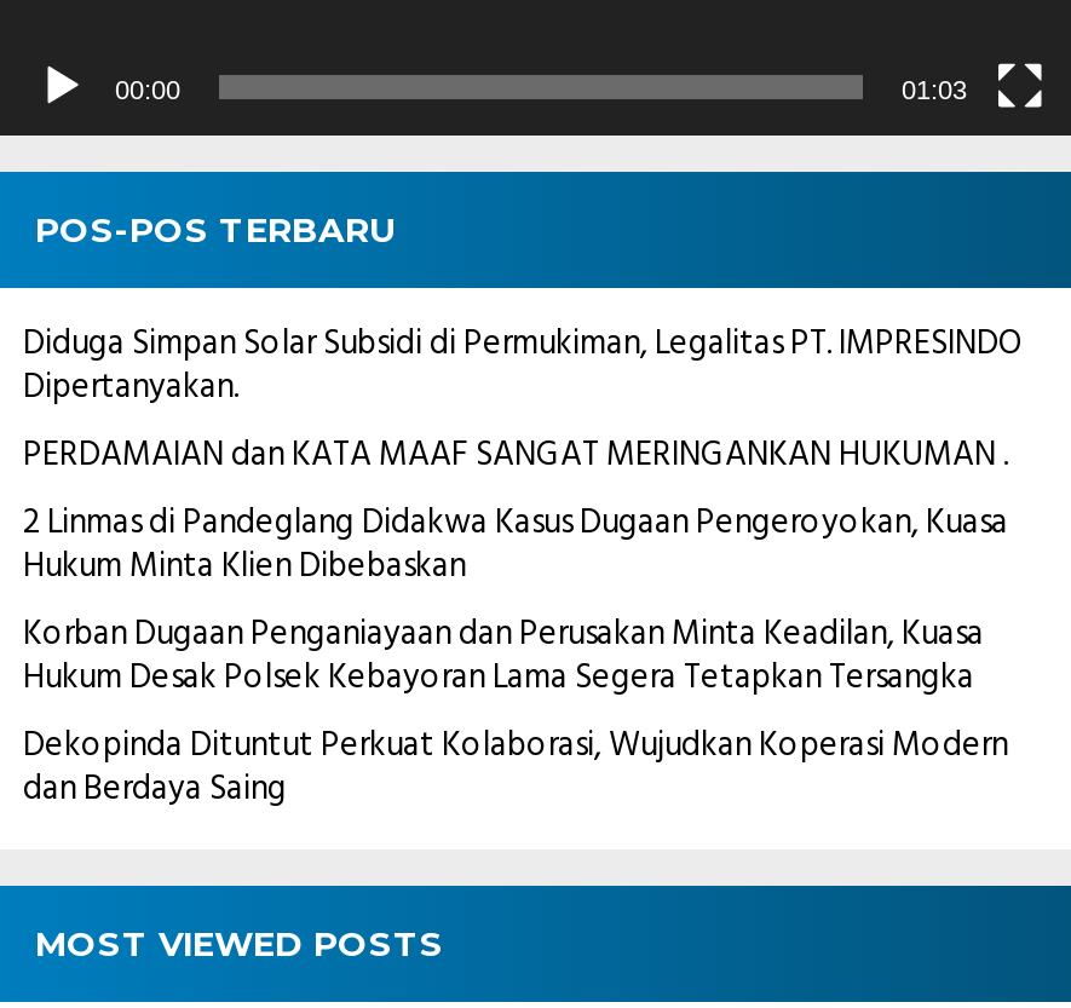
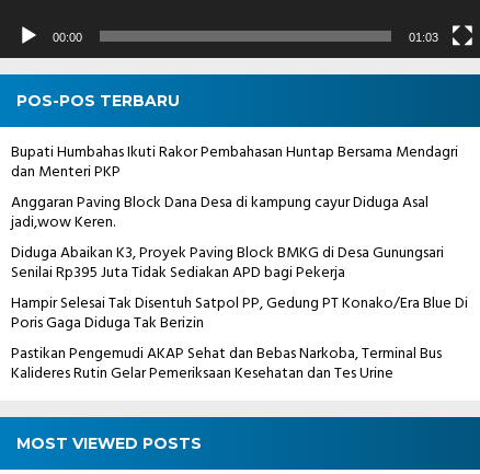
[23,318,1023,819] Diduga Simpan Solar Subsidi di Permukiman, Legalitas PT. IMPRESINDO | Dipertanyakan. | PERDAMAIAN dan KATA MAAF SANGAT MERINGANKAN HUKUMAN . | 2 Linmas di Pandeglang Didakwa Kasus Dugaan Pengeroyokan, Kuasa | Hukum Minta Klien Dibebaskan | Korban Dugaan Penganiayaan dan Perusakan Minta Keadilan, Kuasa | Hukum Desak Polsek Kebayoran Lama Segera Tetapkan Tersangka | Dekopinda Dituntut Perkuat Kolaborasi, Wujudkan Koperasi Modern | dan Berdaya Saing -> [11,140,468,387] Bupati Humbahas Ikuti Rakor Pembahasan Huntap Bersama Mendagri | dan Menteri PKP | Anggaran Paving Block Dana Desa di kampung cayur Diduga Asal | jadi,wow Keren. | Diduga Abaikan K3, Proyek Paving Block BMKG di Desa Gunungsari | Senilai Rp395 Juta Tidak Sediakan APD bagi Pekerja | Hampir Selesai Tak Disentuh Satpol PP, Gedung PT Konako/Era Blue Di | Poris Gaga Diduga Tak Berizin | Pastikan Pengemudi AKAP Sehat dan Bebas Narkoba, Terminal Bus | Kalideres Rutin Gelar Pemeriksaan Kesehatan dan Tes Urine

